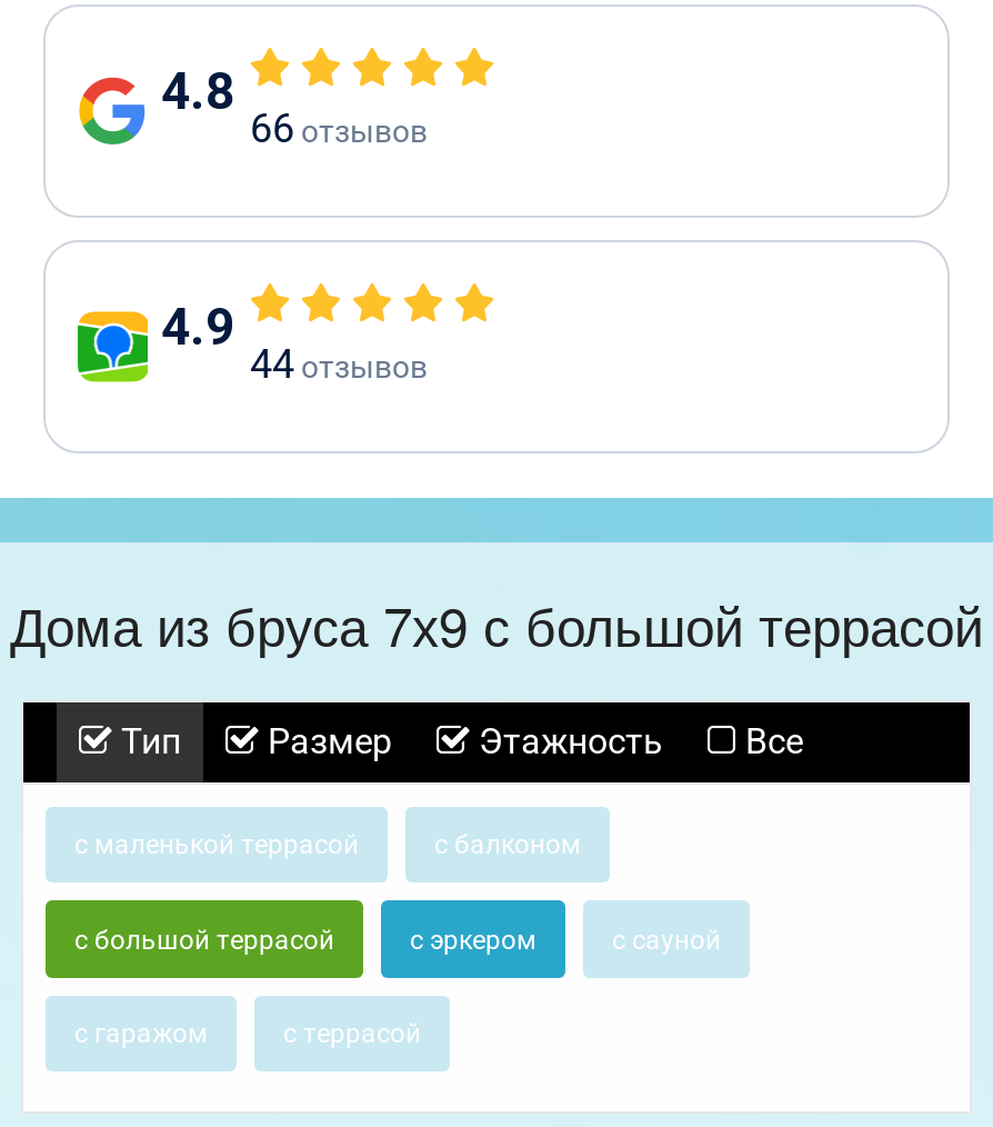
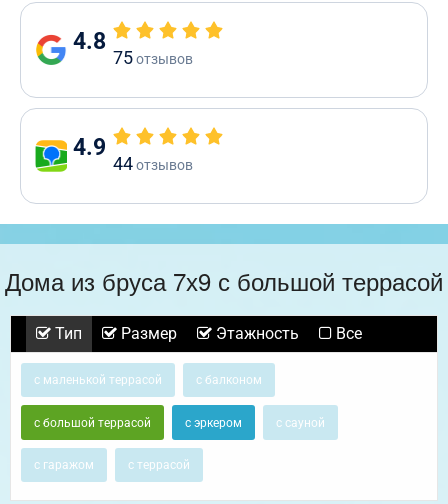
[250,104,428,151] 66 отзывов -> [113,47,193,68] 75 отзывов

